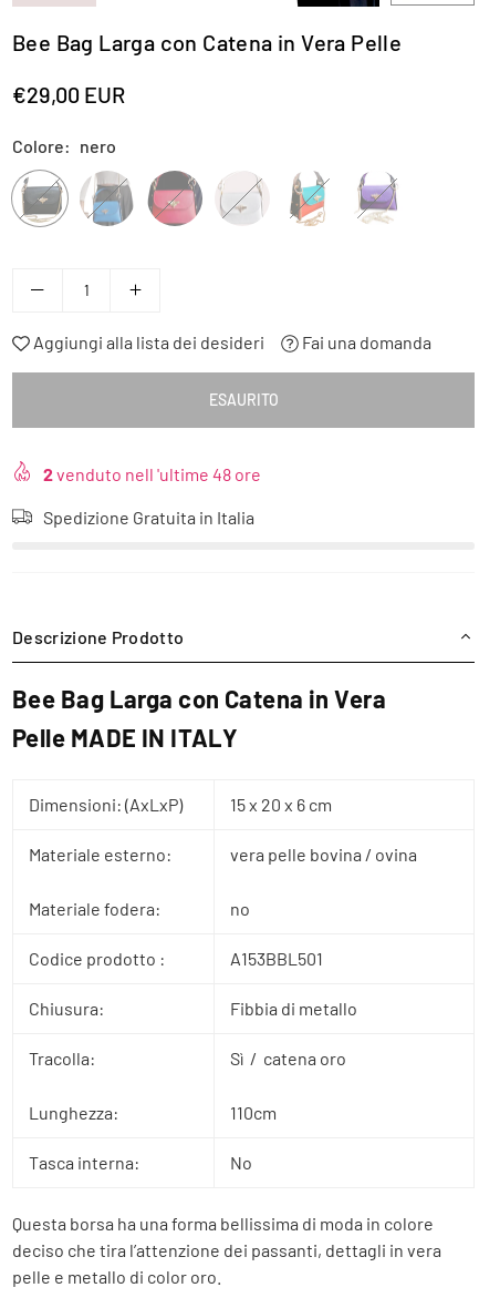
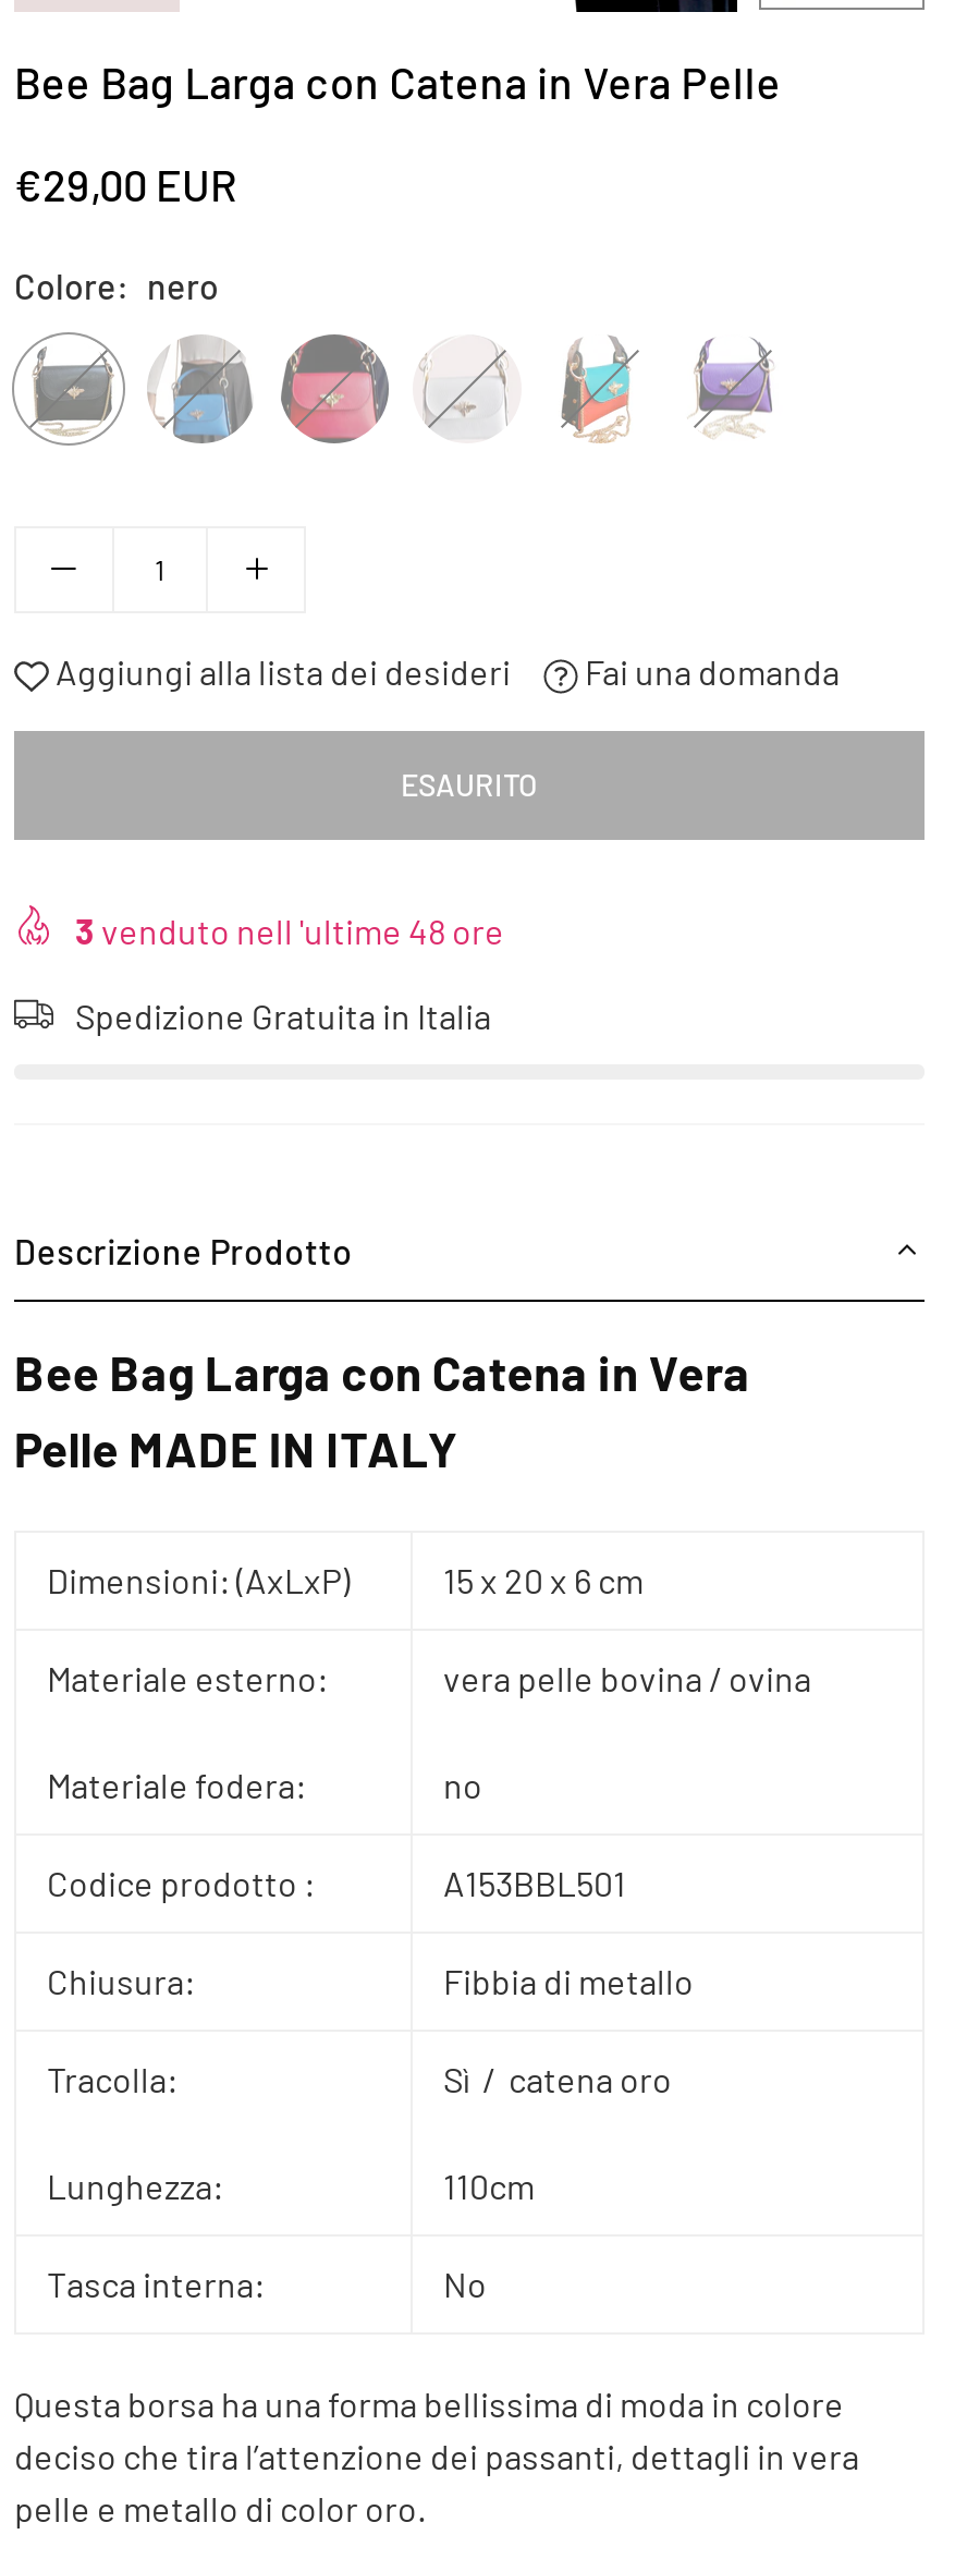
[43,463,261,484] 2 venduto nell 'ultime 48 ore -> [75,910,504,951] 3 venduto nell 'ultime 48 ore

